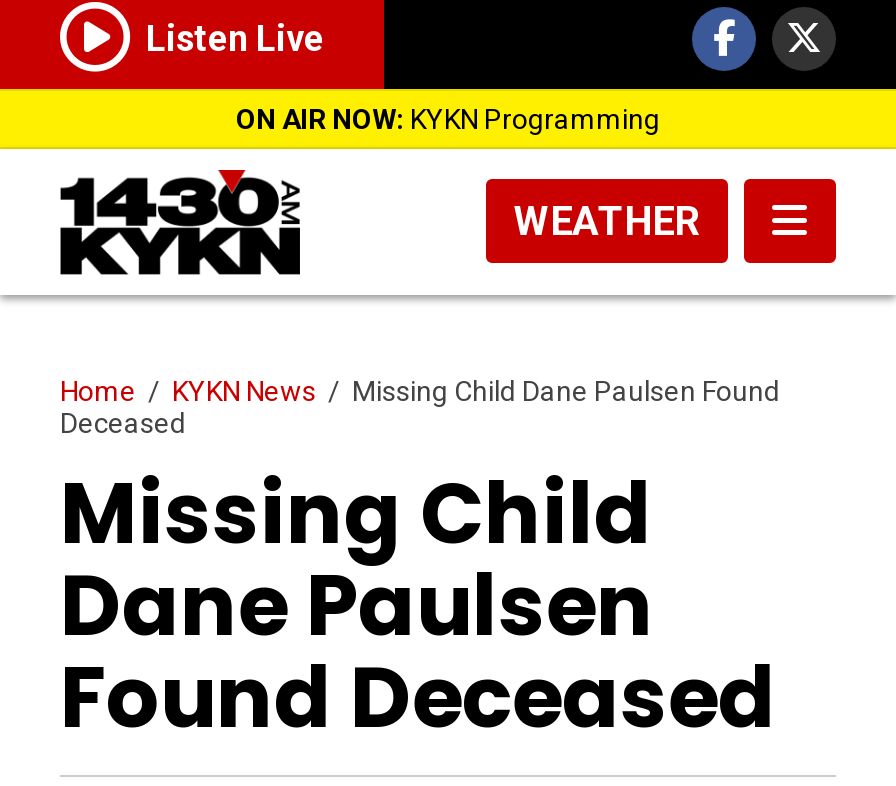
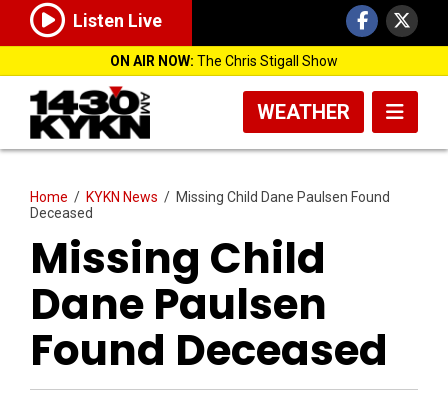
[236,103,660,135] ON AIR NOW: KYKN Programming -> [110,53,338,69] ON AIR NOW: The Chris Stigall Show

